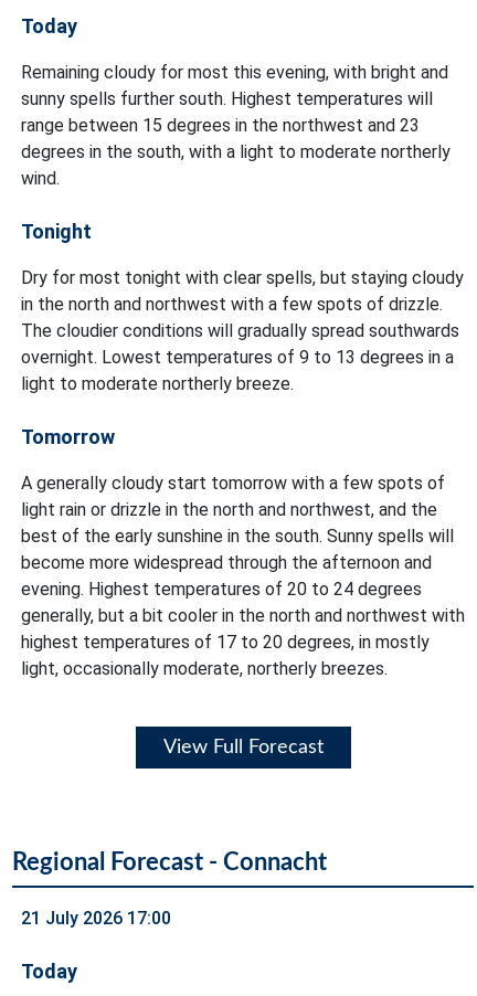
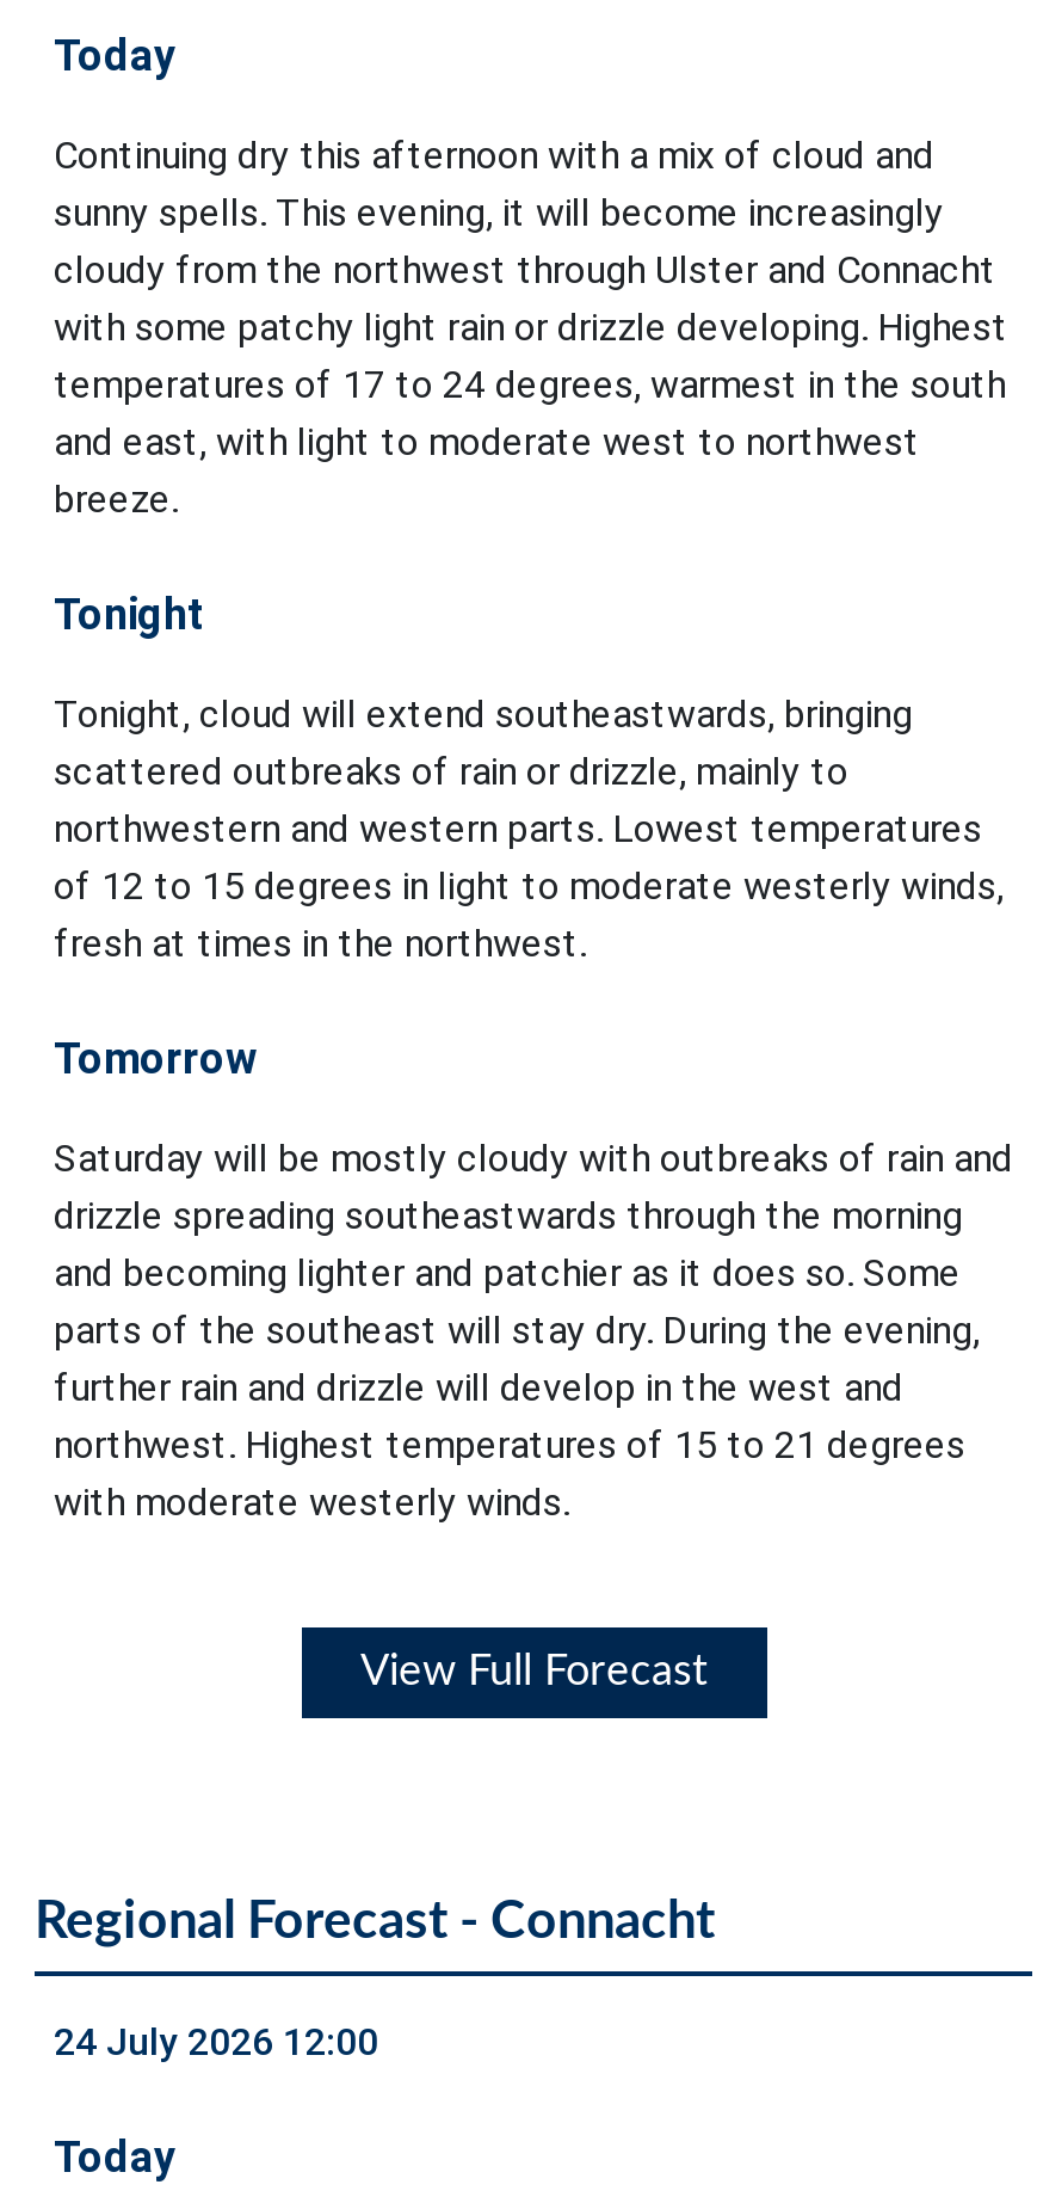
[21,62,451,189] Remaining cloudy for most this evening, with bright and | sunny spells further south. Highest temperatures will | range between 15 degrees in the northwest and 23 | degrees in the south, with a light to moderate northerly | wind. -> [54,133,1008,523] Continuing dry this afternoon with a mix of cloud and | sunny spells. This evening, it will become increasingly | cloudy from the northwest through Ulster and Connacht | with some patchy light rain or drizzle developing. Highest | temperatures of 17 to 24 degrees, warmest in the south | and east, with light to moderate west to northwest | breeze.
moved [21,220,92,243] -> [54,589,206,640]: Tonight
[21,268,464,395] Dry for most tonight with clear spells, but staying cloudy | in the north and northwest with a few spots of drizzle. | The cloudier conditions will gradually spread southwards | overnight. Lowest temperatures of 9 to 13 degrees in a | light to moderate northerly breeze. -> [54,692,1004,967] Tonight, cloud will extend southeastwards, bringing | scattered outbreaks of rain or drizzle, mainly to | northwestern and western parts. Lowest temperatures | of 12 to 15 degrees in light to moderate westerly winds, | fresh at times in the northwest.
moved [21,425,115,449] -> [54,1034,257,1084]: Tomorrow
[21,473,465,679] A generally cloudy start tomorrow with a few spots of | light rain or drizzle in the north and northwest, and the | best of the early sunshine in the south. Sunny spells will | become more widespread through the afternoon and | evening. Highest temperatures of 20 to 24 degrees | generally, but a bit cooler in the north and northwest with | highest temperatures of 17 to 20 degrees, in mostly | light, occasionally moderate, northerly breezes. -> [54,1136,1013,1526] Saturday will be mostly cloudy with outbreaks of rain and | drizzle spreading southeastwards through the morning | and becoming lighter and patchier as it does so. Some | parts of the southeast will stay dry. During the evening, | further rain and drizzle will develop in the west and | northwest. Highest temperatures of 15 to 21 degrees | with moderate westerly winds.
[21,908,171,929] 21 July 2026 17:00 -> [54,2020,378,2065] 24 July 2026 12:00

